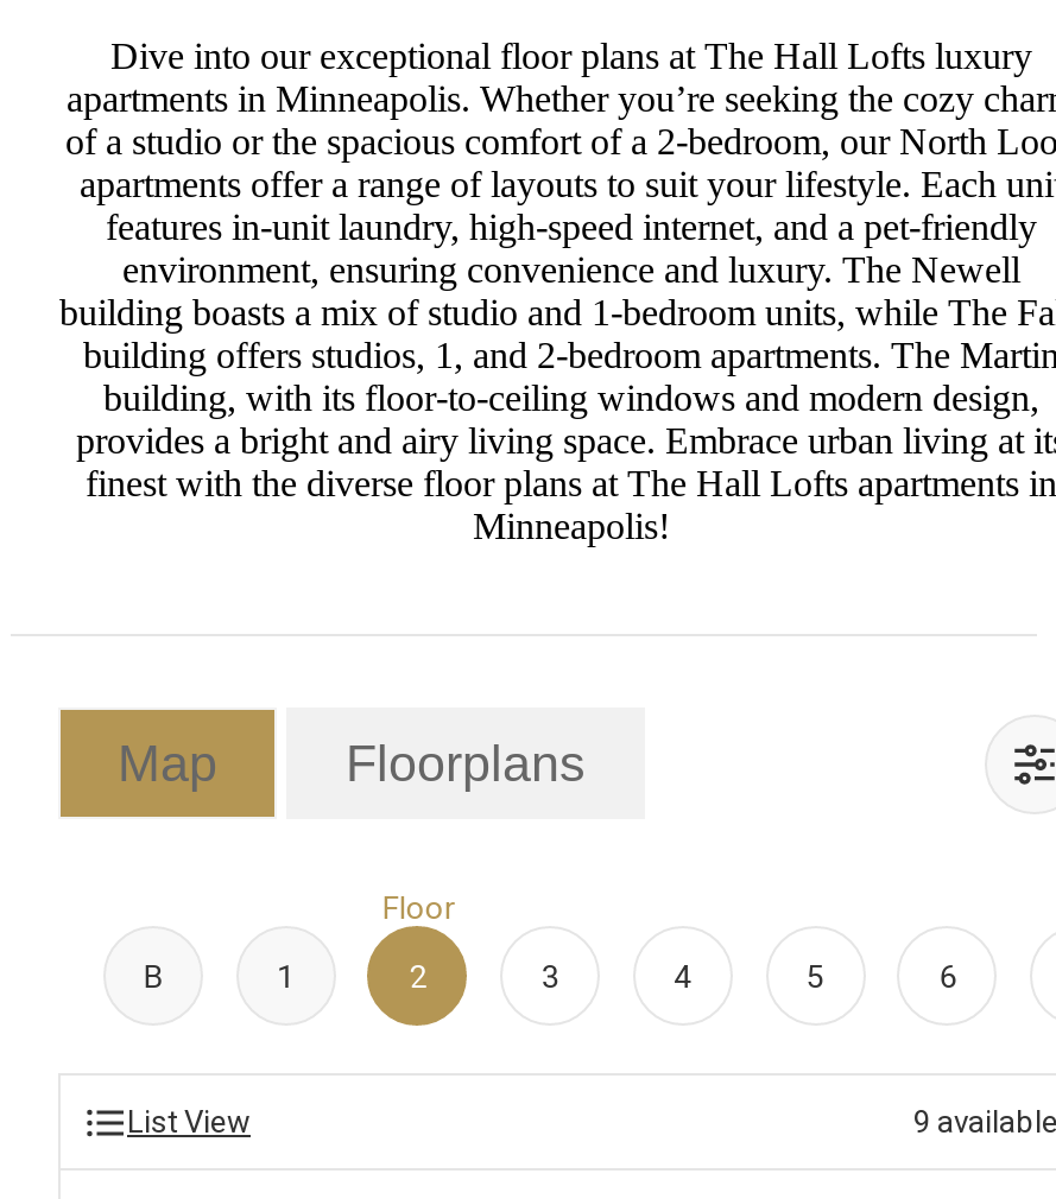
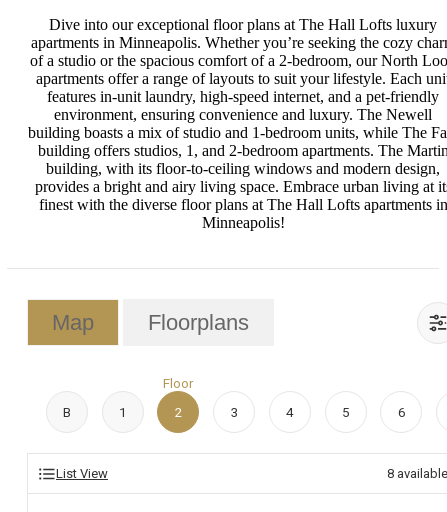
[913,1105,1056,1140] 9 available -> [387,466,447,481] 8 available

